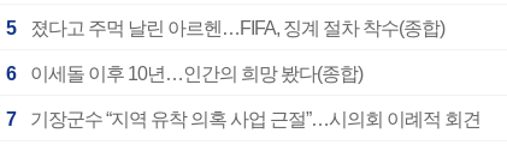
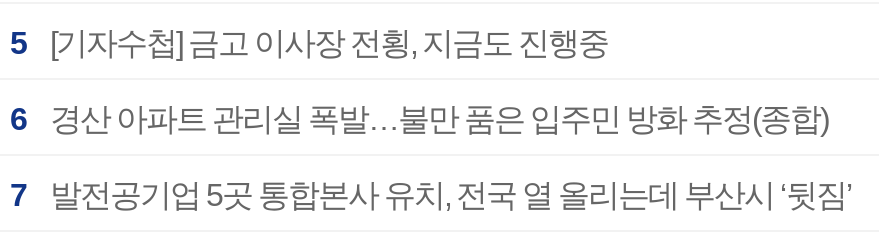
[30,18,444,38] 졌다고 주먹 날린 아르헨…FIFA, 징계 절차 착수(종합) -> [50,26,608,60] [기자수첩] 금고 이사장 전횡, 지금도 진행중
[30,64,362,84] 이세돌 이후 10년…인간의 희망 봤다(종합) -> [50,102,828,136] 경산 아파트 관리실 폭발…불만 품은 입주민 방화 추정(종합)
[30,109,481,129] 기장군수 “지역 유착 의혹 사업 근절”…시의회 이례적 회견 -> [50,178,852,212] 발전공기업 5곳 통합본사 유치, 전국 열 올리는데 부산시 ‘뒷짐’

